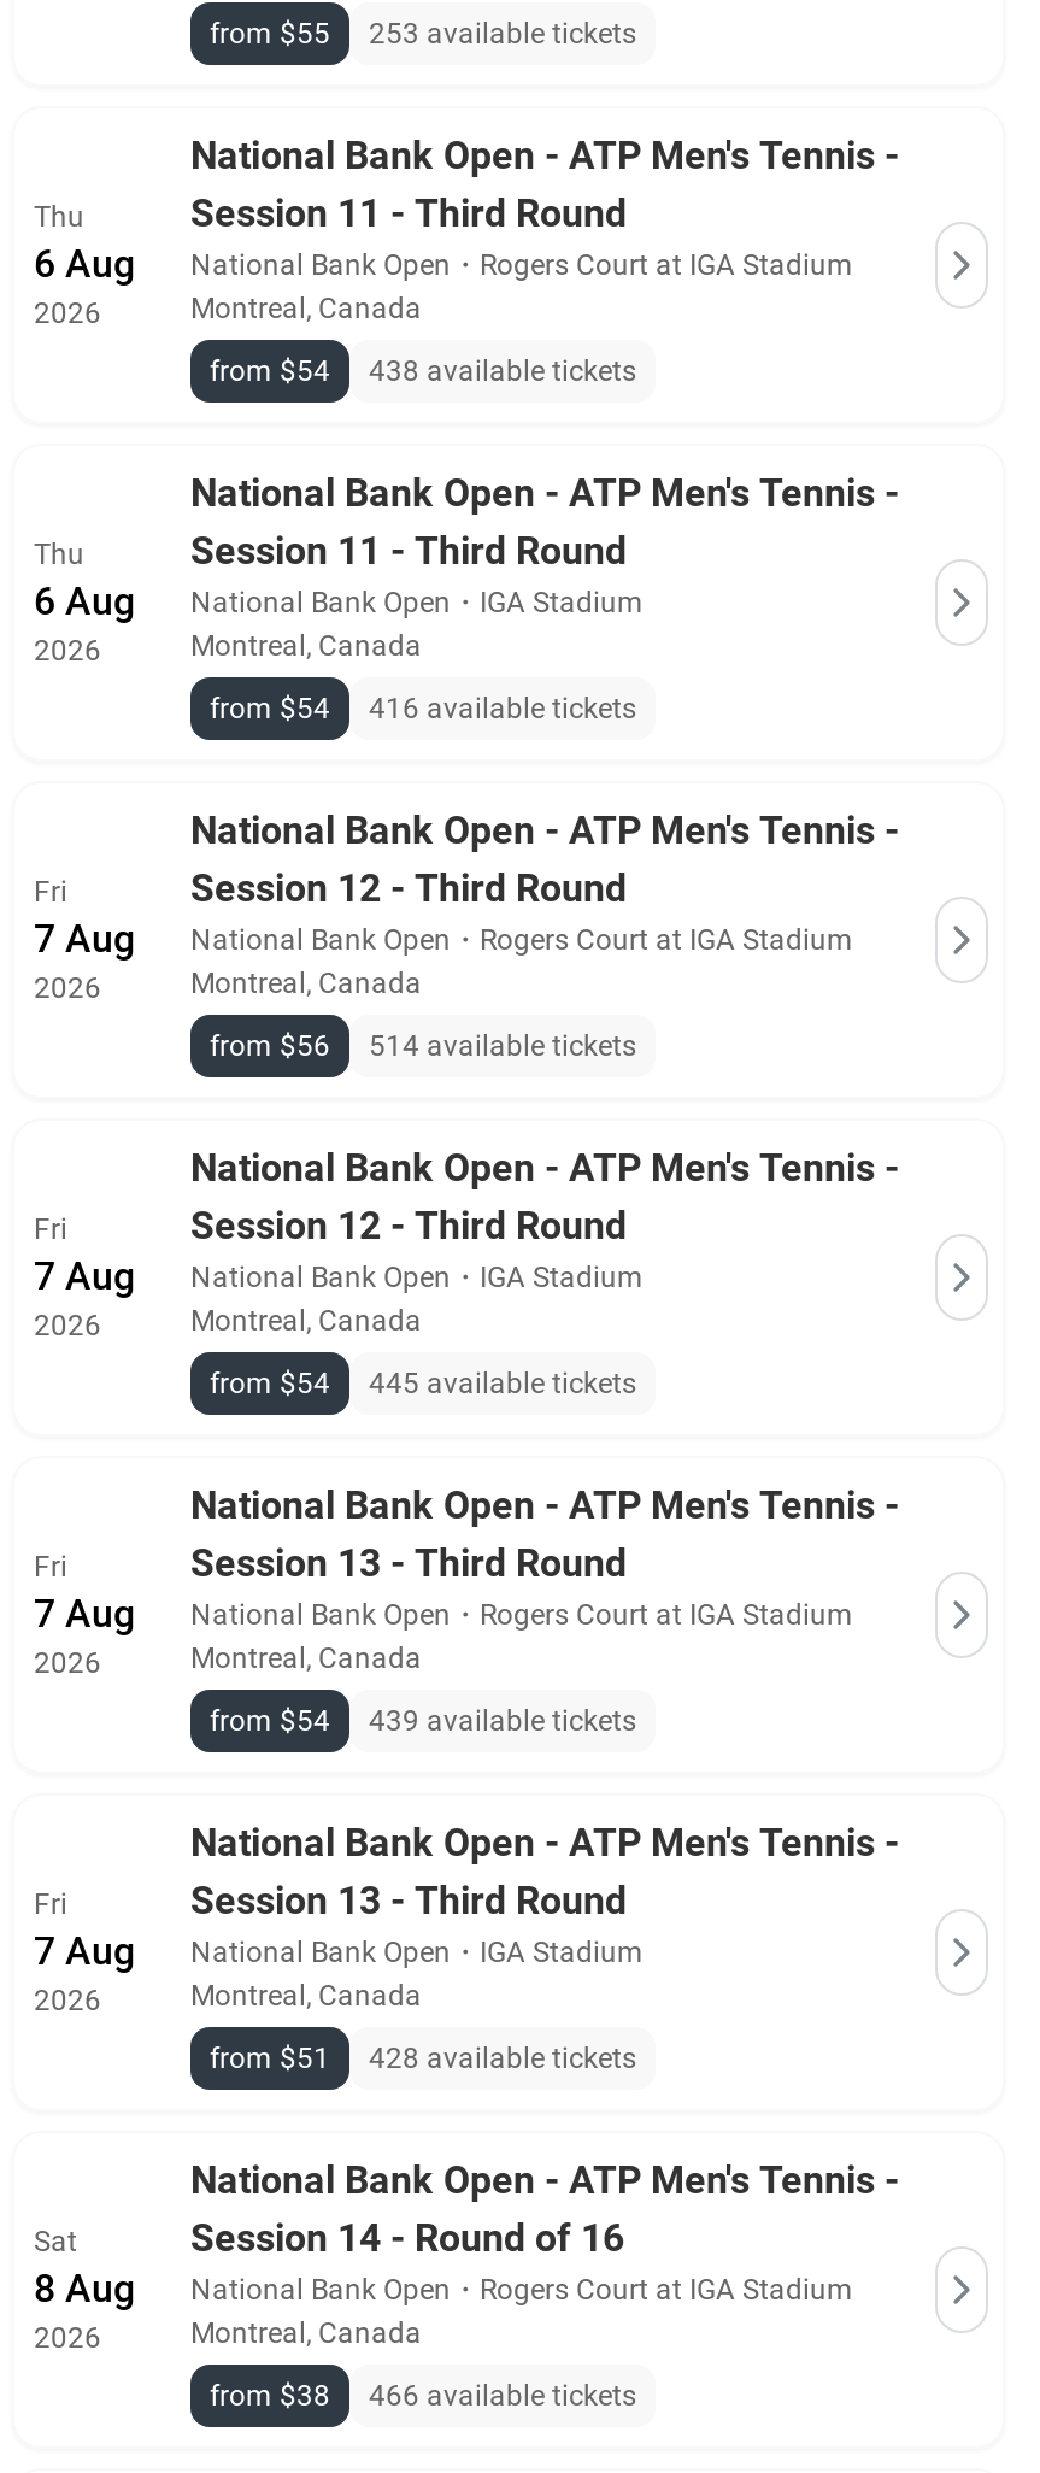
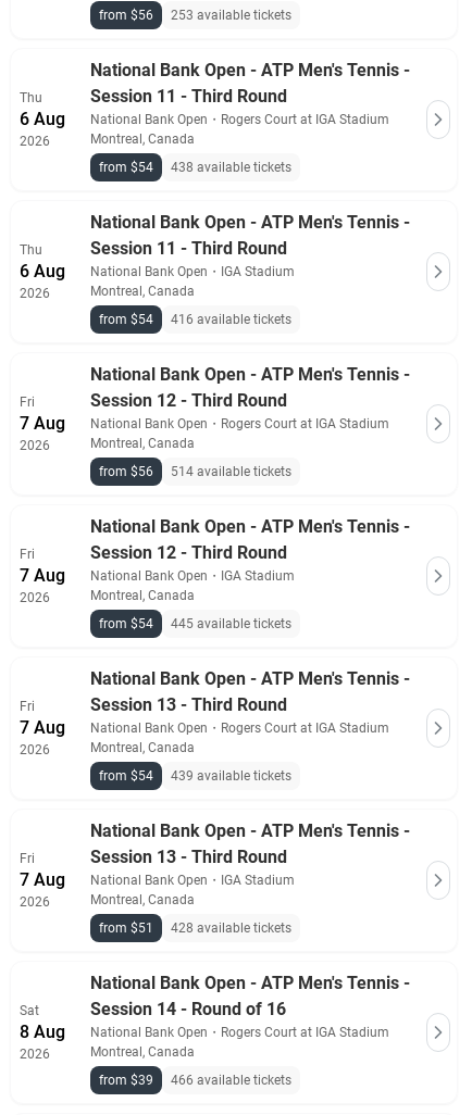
[210,17,636,51] from $55 253 available tickets -> [99,8,291,23] from $56 253 available tickets
[210,2379,636,2413] from $38 466 available tickets -> [99,1073,291,1088] from $39 466 available tickets

